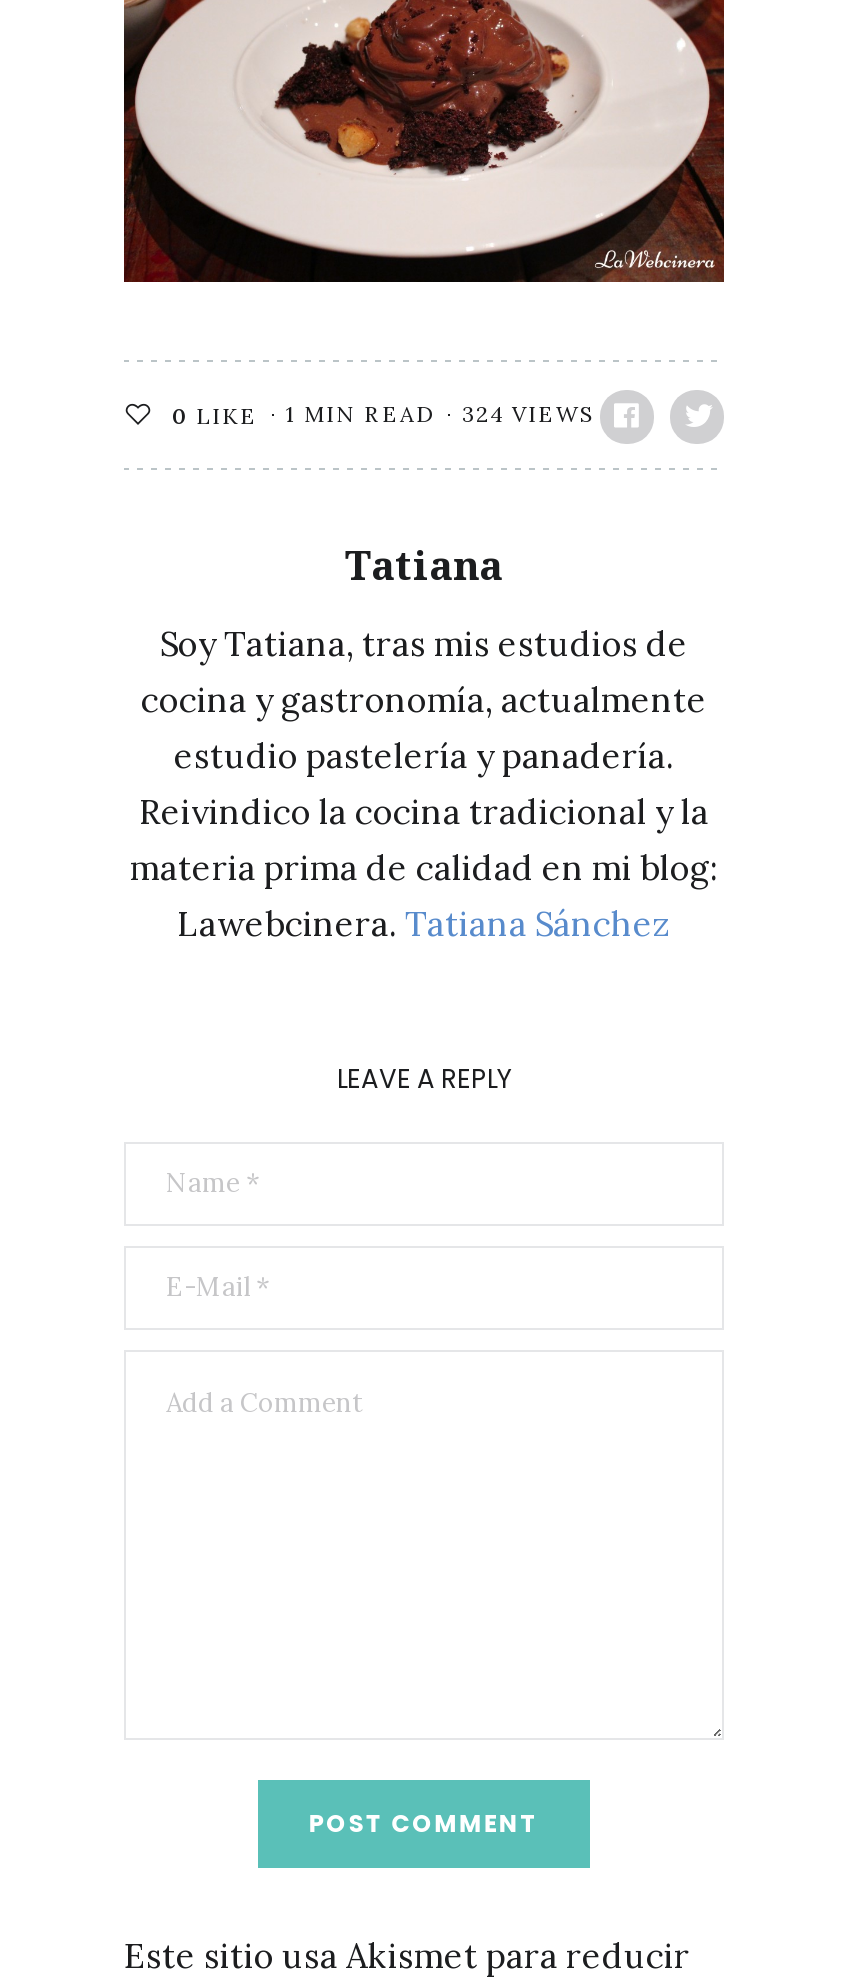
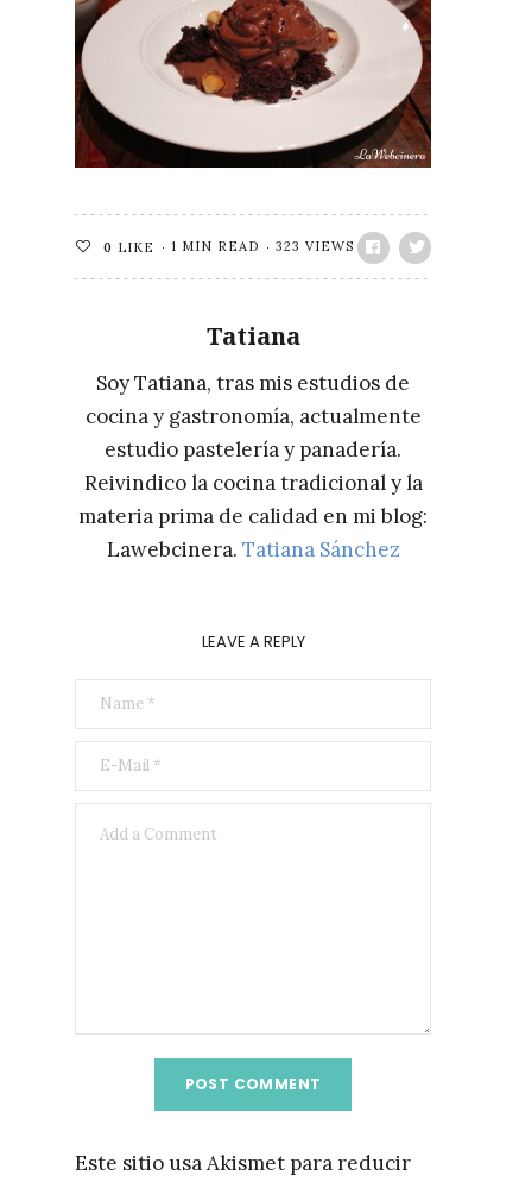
[172,400,594,430] 0 LIKE 1 MIN READ 324 VIEWS -> [103,238,354,256] 0 LIKE 1 MIN READ 323 VIEWS

